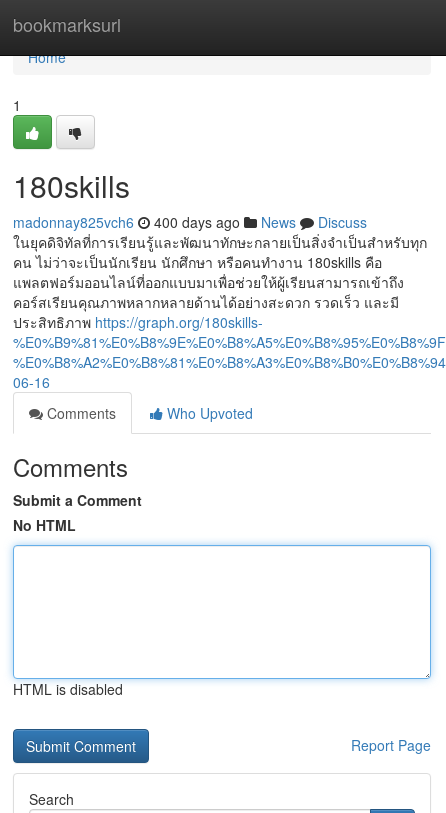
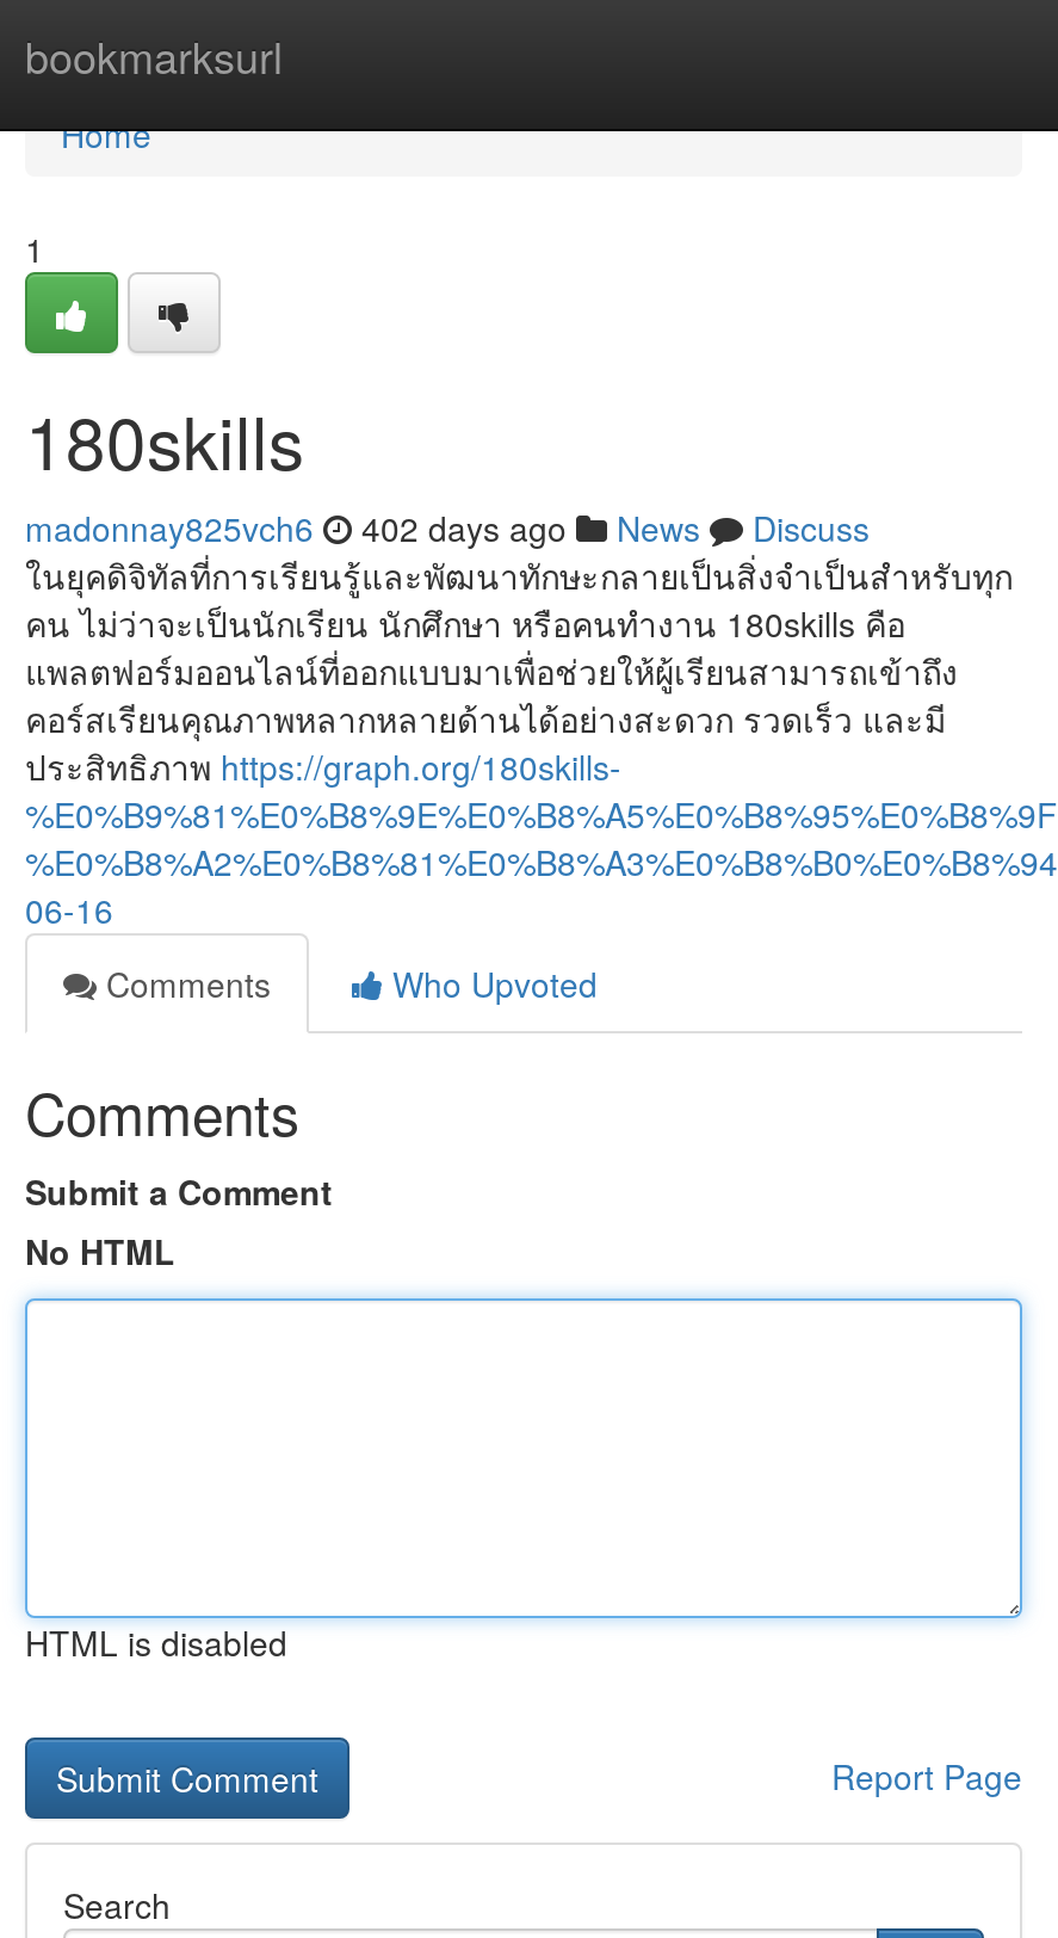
[13,212,367,232] madonnay825vch6 400 days ago News Discuss -> [25,504,870,551] madonnay825vch6 402 days ago News Discuss

